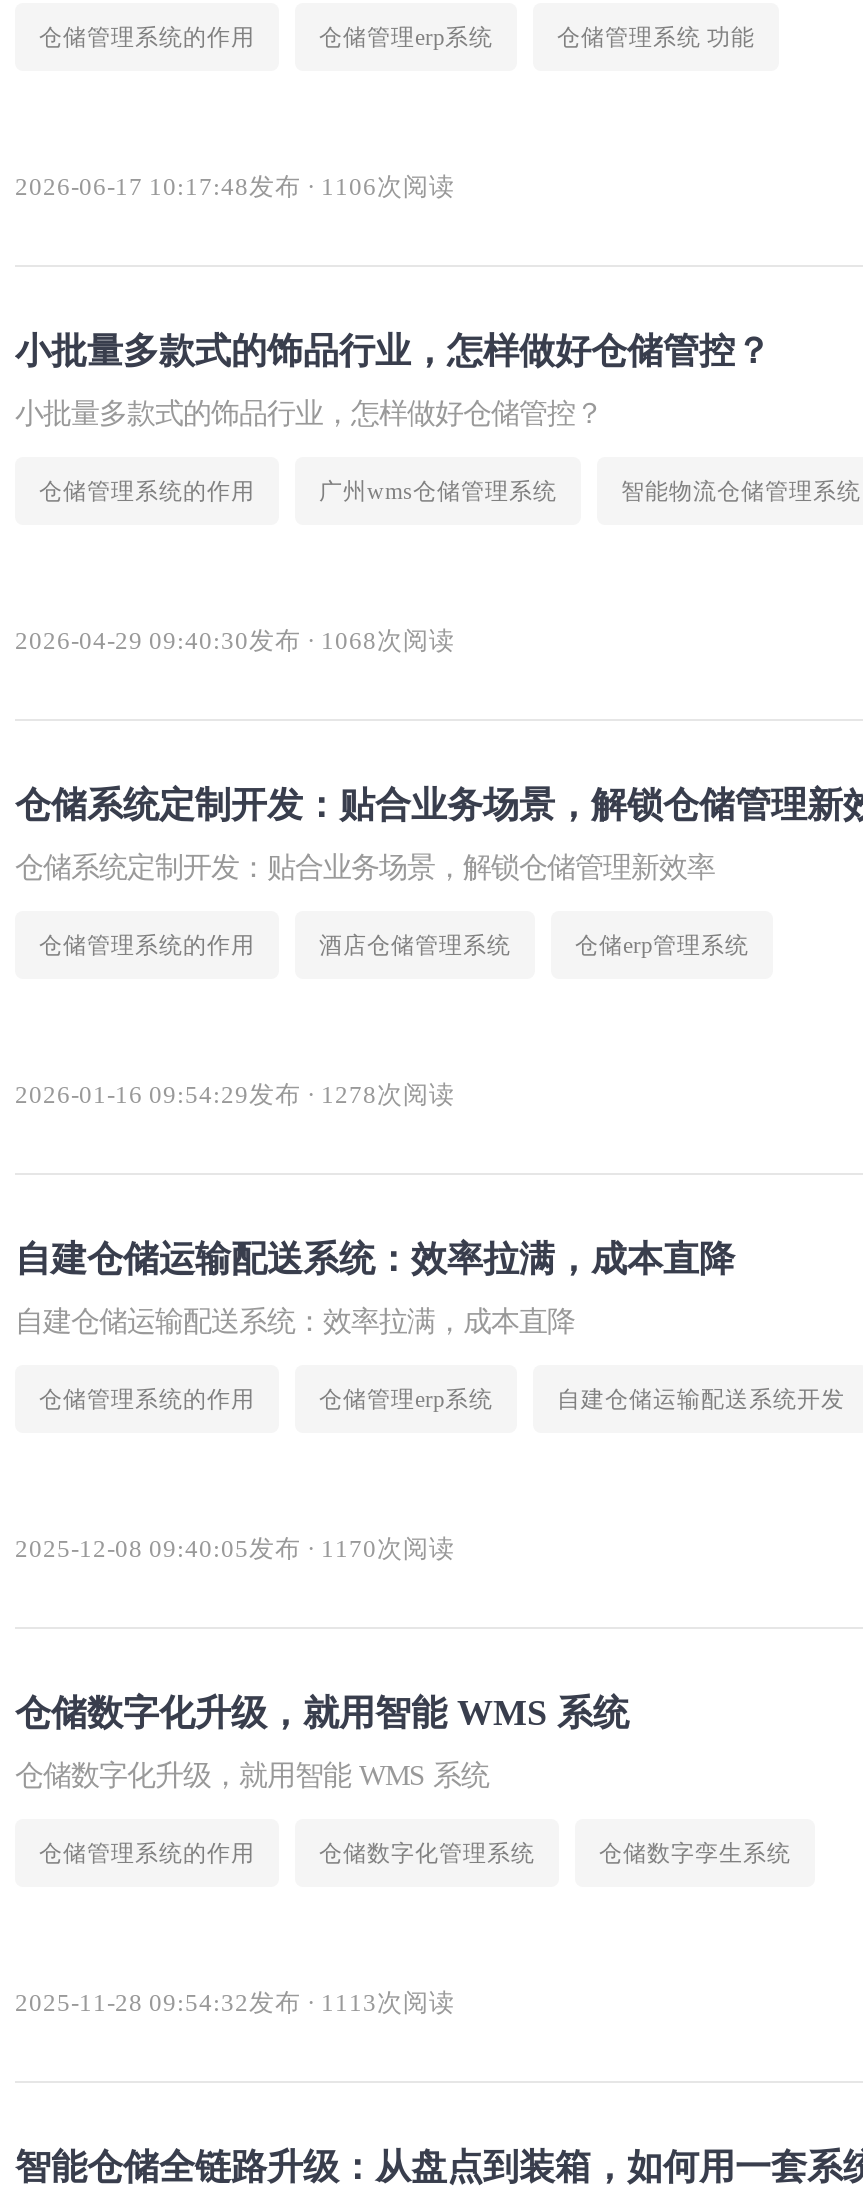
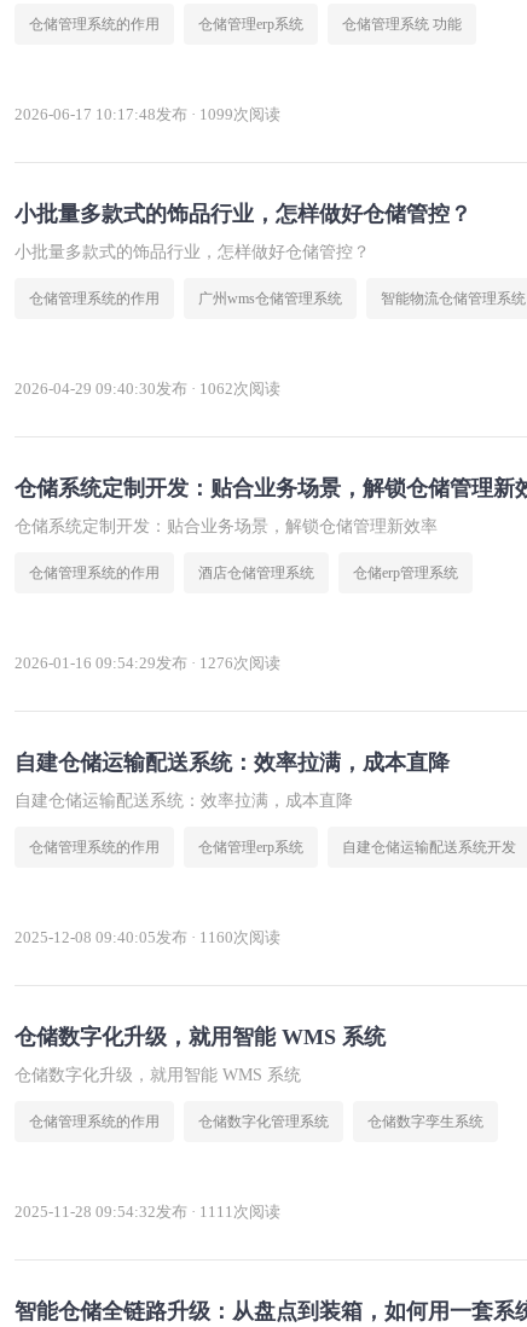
[15,173,455,201] 2026-06-17 10:17:48发布 · 1106次阅读 -> [15,106,280,123] 2026-06-17 10:17:48发布 · 1099次阅读
[15,627,455,655] 2026-04-29 09:40:30发布 · 1068次阅读 -> [15,381,280,398] 2026-04-29 09:40:30发布 · 1062次阅读
[15,1081,455,1109] 2026-01-16 09:54:29发布 · 1278次阅读 -> [15,655,280,672] 2026-01-16 09:54:29发布 · 1276次阅读
[15,1535,455,1563] 2025-12-08 09:40:05发布 · 1170次阅读 -> [15,929,280,946] 2025-12-08 09:40:05发布 · 1160次阅读
[15,1989,455,2017] 2025-11-28 09:54:32发布 · 1113次阅读 -> [15,1204,280,1221] 2025-11-28 09:54:32发布 · 1111次阅读

